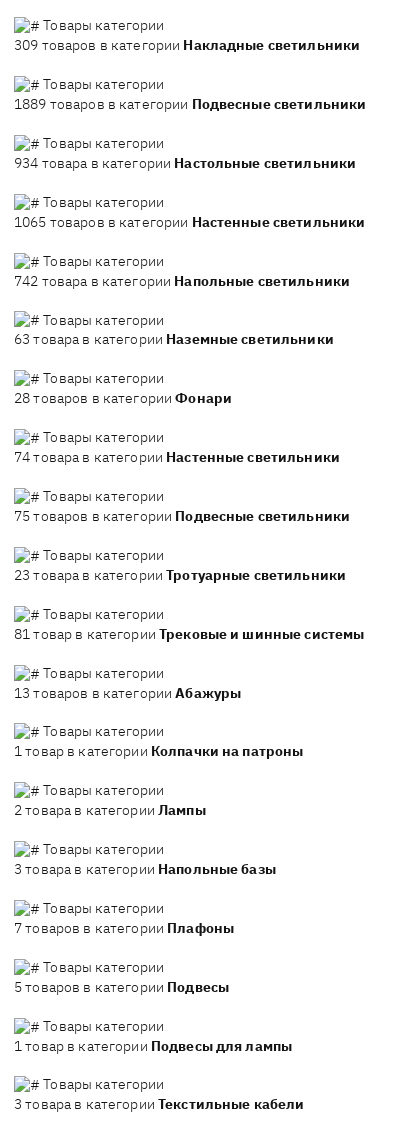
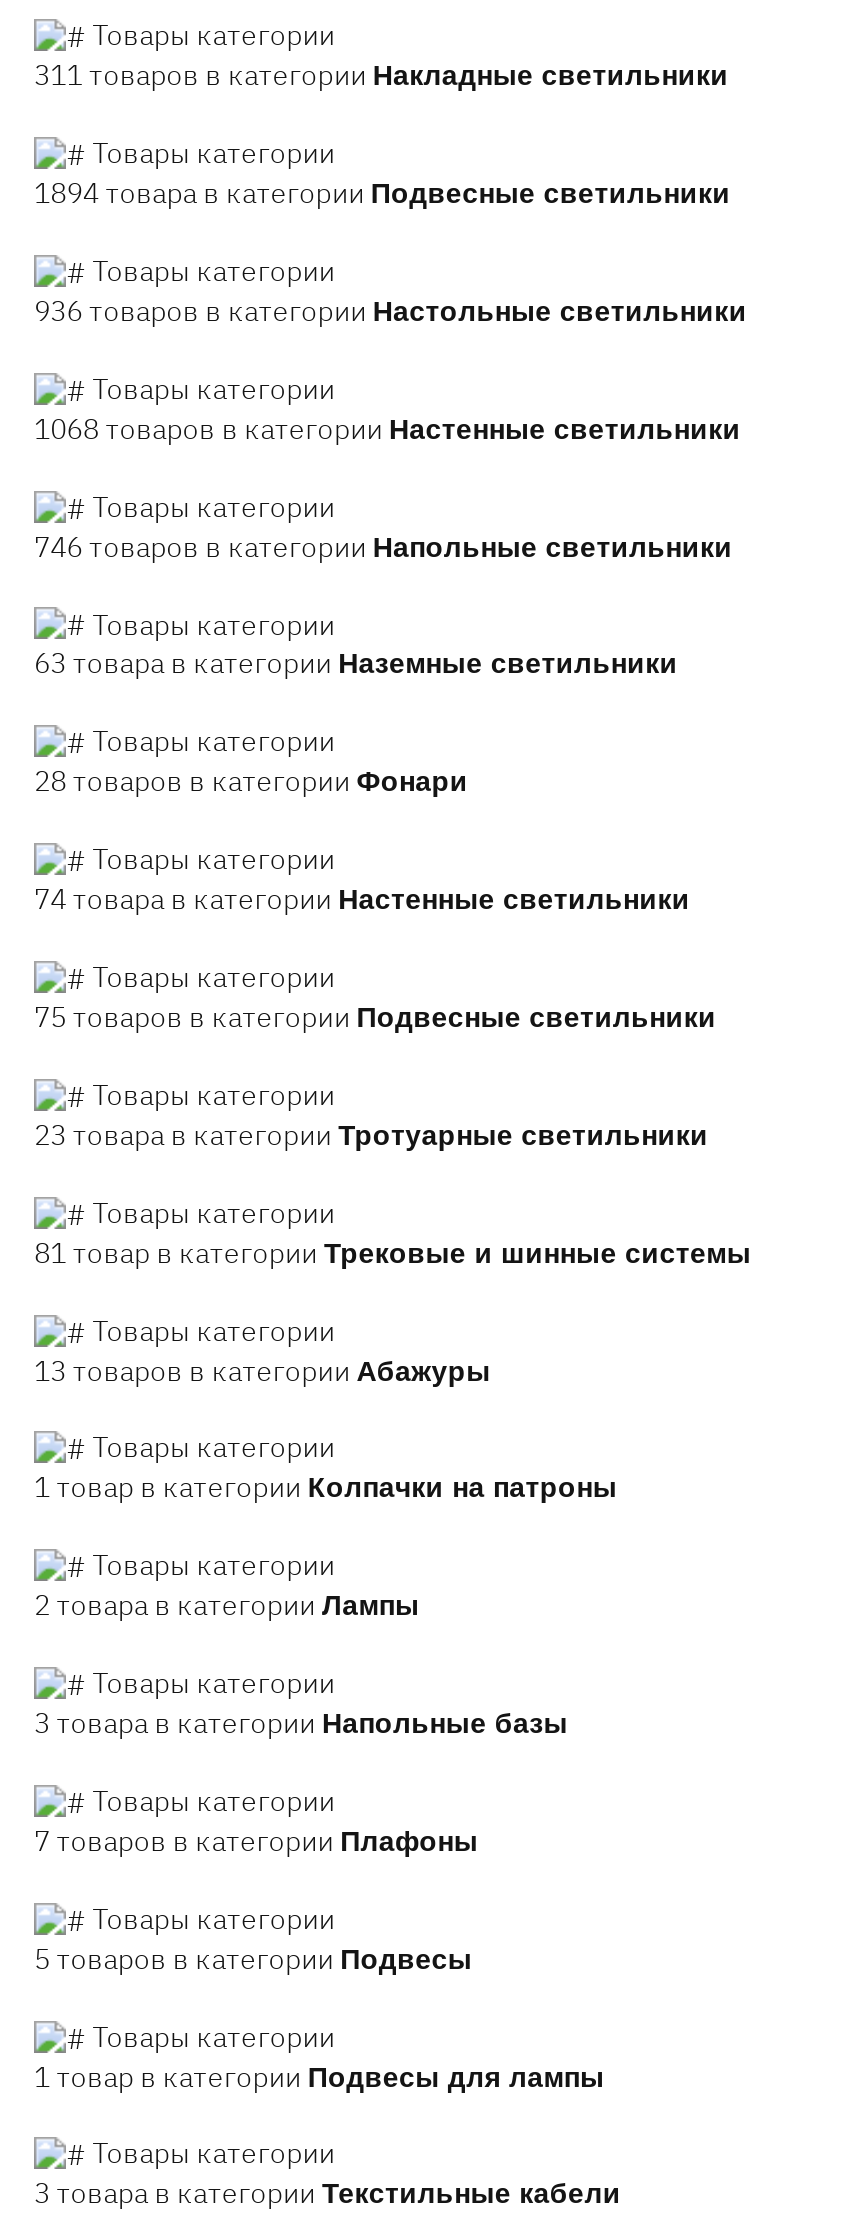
[14,36,360,54] 309 товаров в категории Накладные светильники -> [34,57,729,93] 311 товаров в категории Накладные светильники
[14,95,366,113] 1889 товаров в категории Подвесные светильники -> [34,175,731,211] 1894 товара в категории Подвесные светильники
[14,154,356,172] 934 товара в категории Настольные светильники -> [34,293,747,329] 936 товаров в категории Настольные светильники
[14,213,365,231] 1065 товаров в категории Настенные светильники -> [34,411,741,447] 1068 товаров в категории Настенные светильники
[14,272,350,290] 742 товара в категории Напольные светильники -> [34,528,733,564] 746 товаров в категории Напольные светильники

